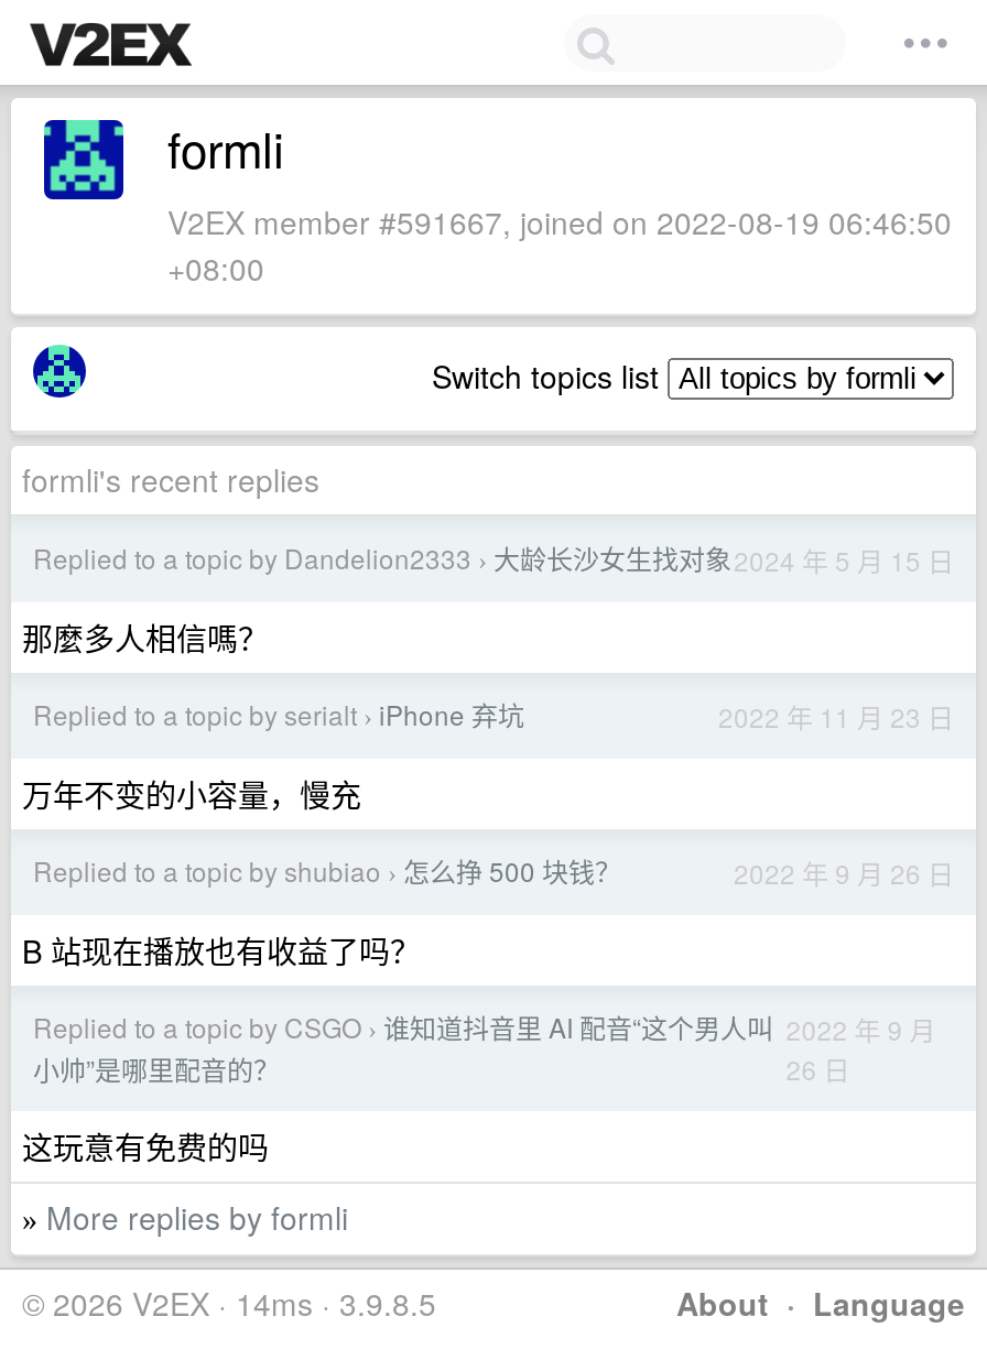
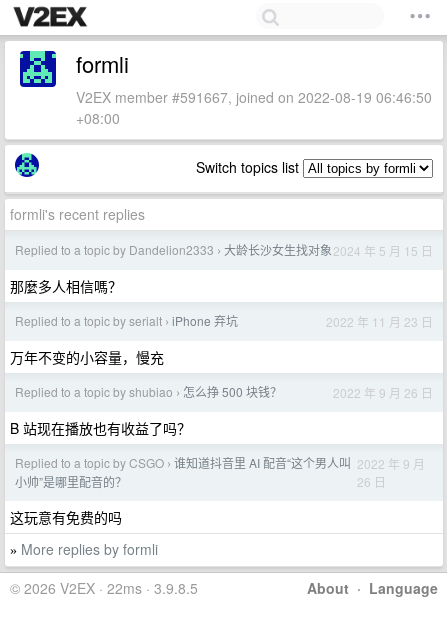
[22,1281,436,1325] © 2026 V2EX · 14ms · 3.9.8.5 -> [10,578,198,598] © 2026 V2EX · 22ms · 3.9.8.5

